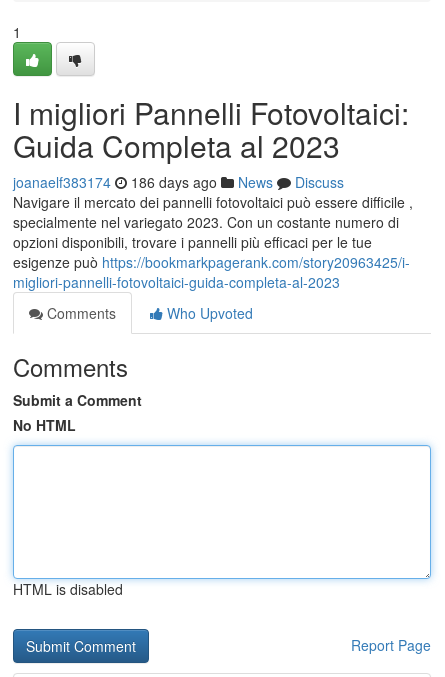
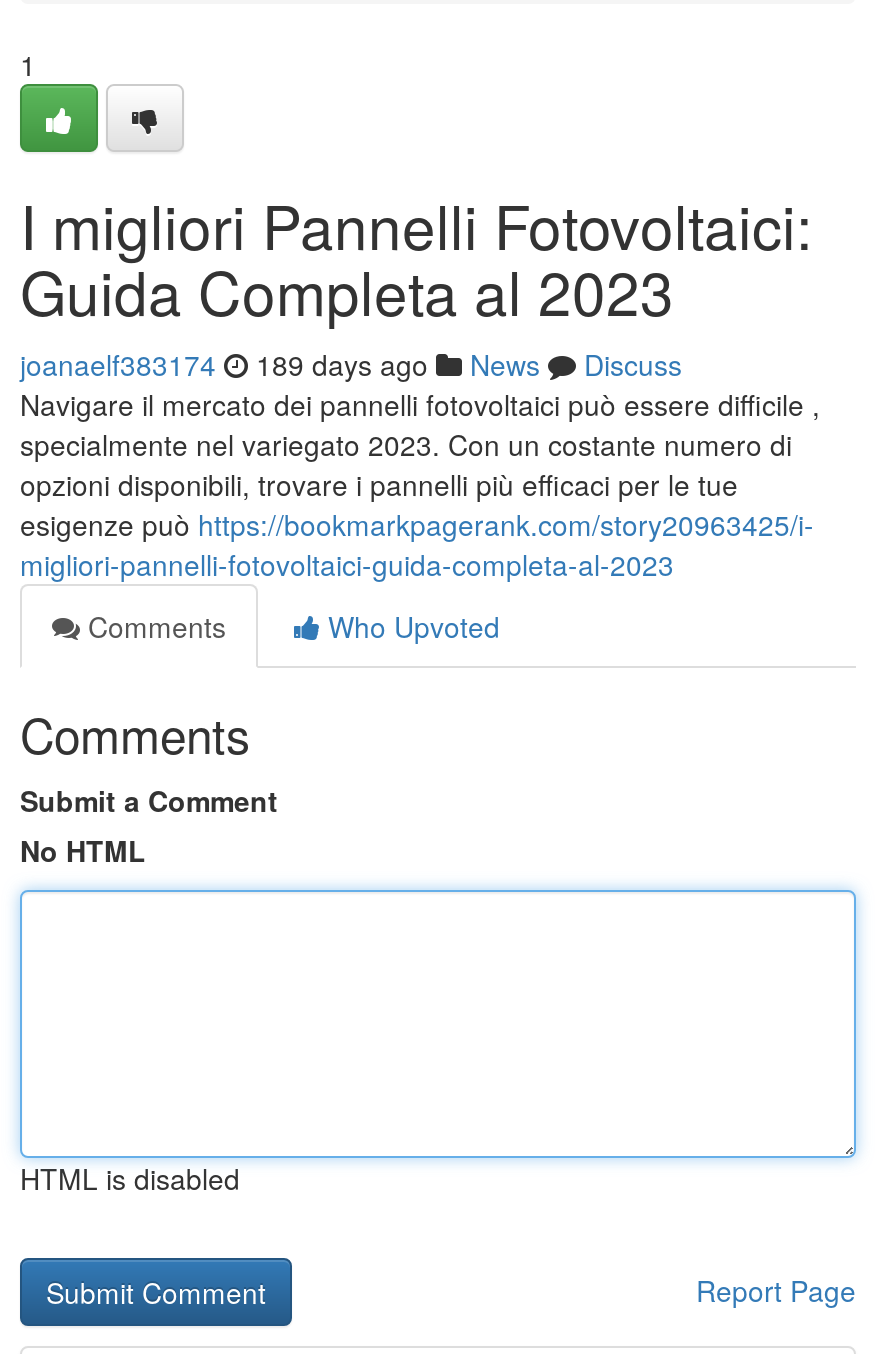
[13,172,344,192] joanaelf383174 186 days ago News Discuss -> [20,344,682,384] joanaelf383174 189 days ago News Discuss

